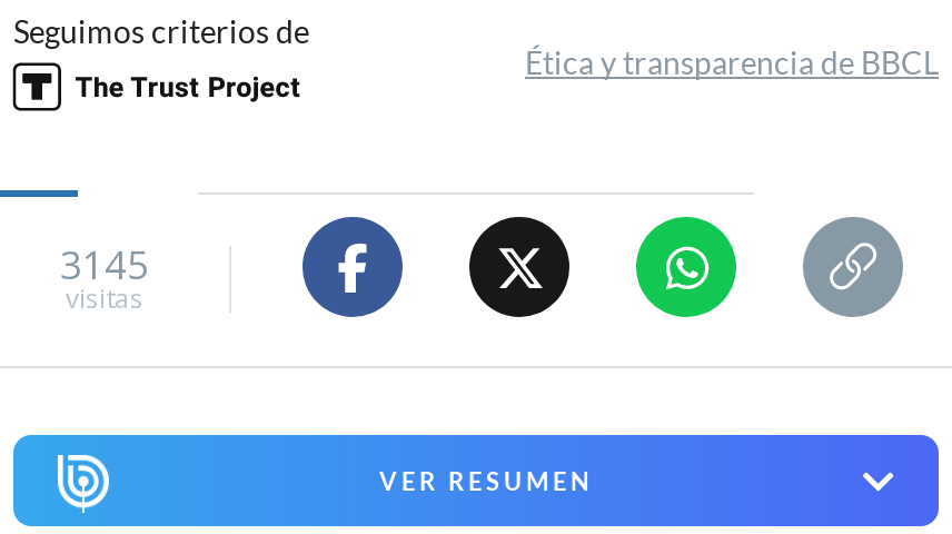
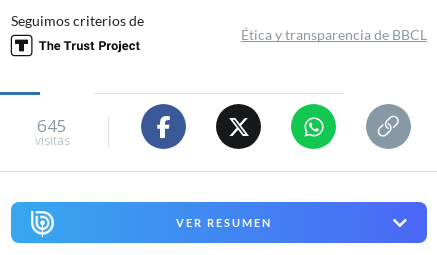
[60,239,149,290] 3145 -> [37,114,67,137] 645

